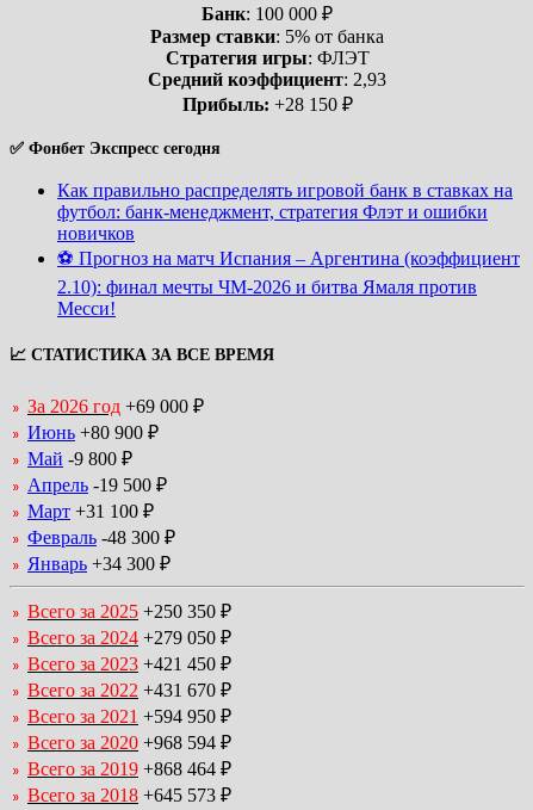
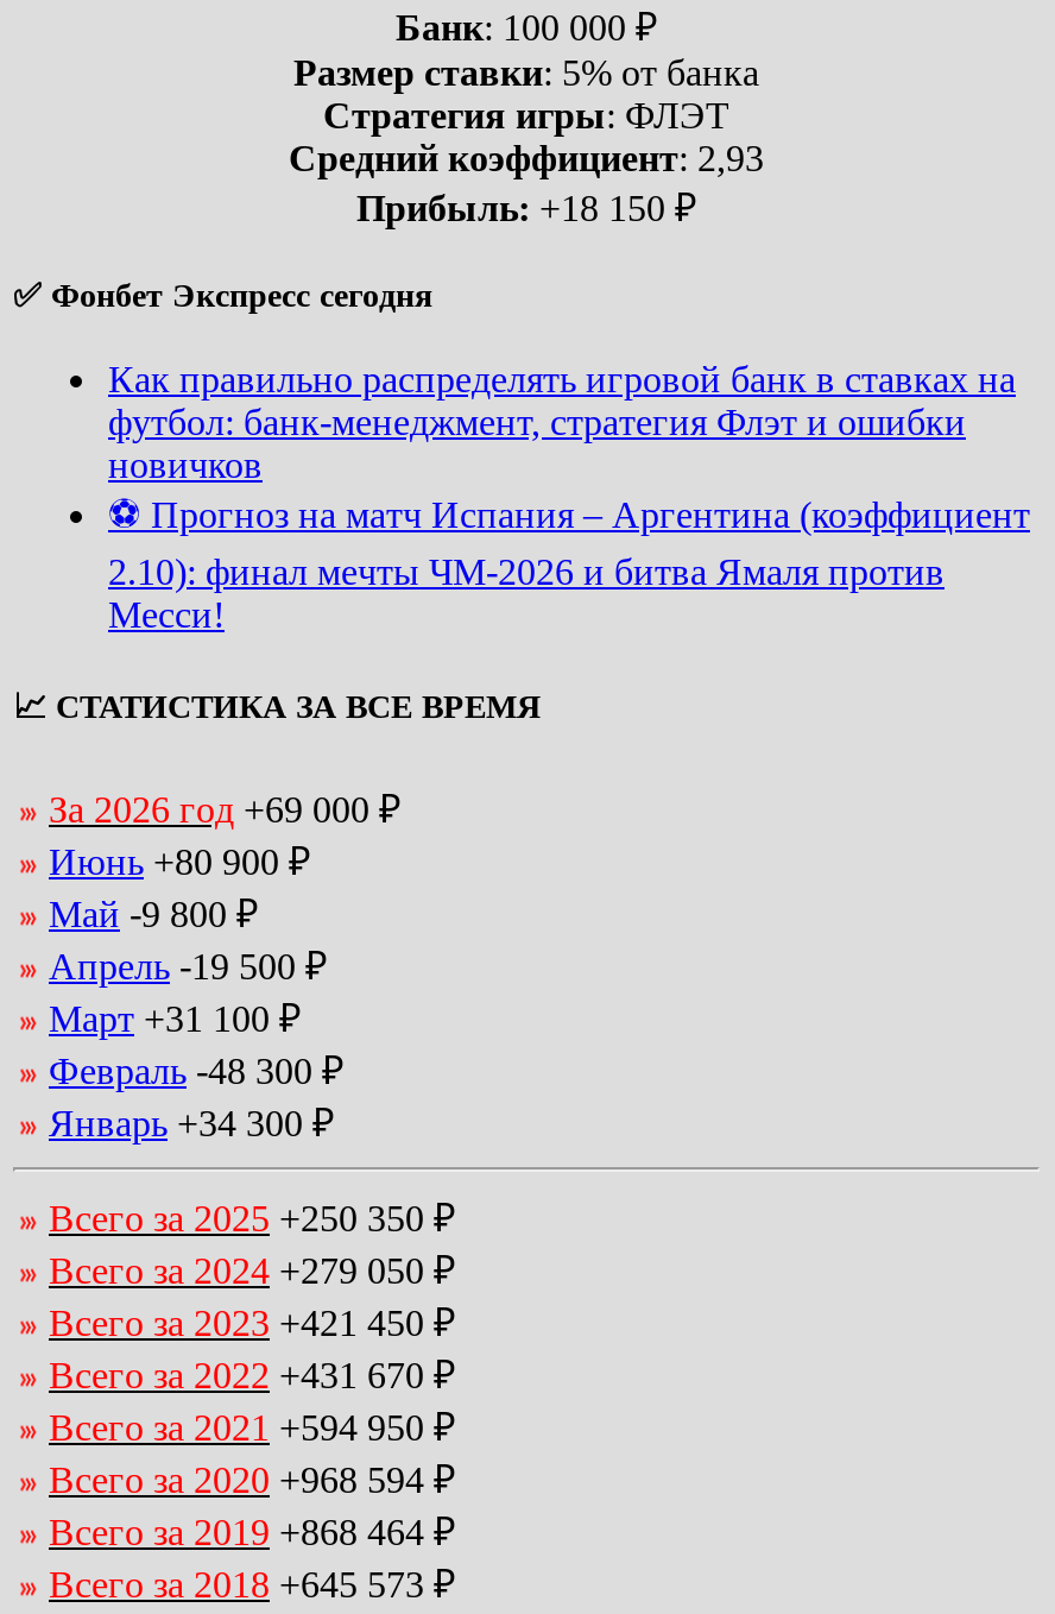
[182,94,352,114] Прибыль: +28 150 ₽ -> [356,188,696,228] Прибыль: +18 150 ₽

